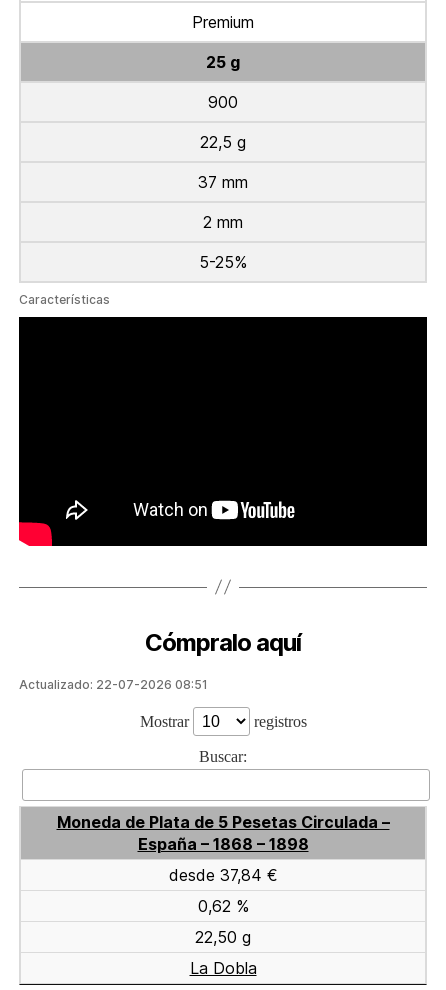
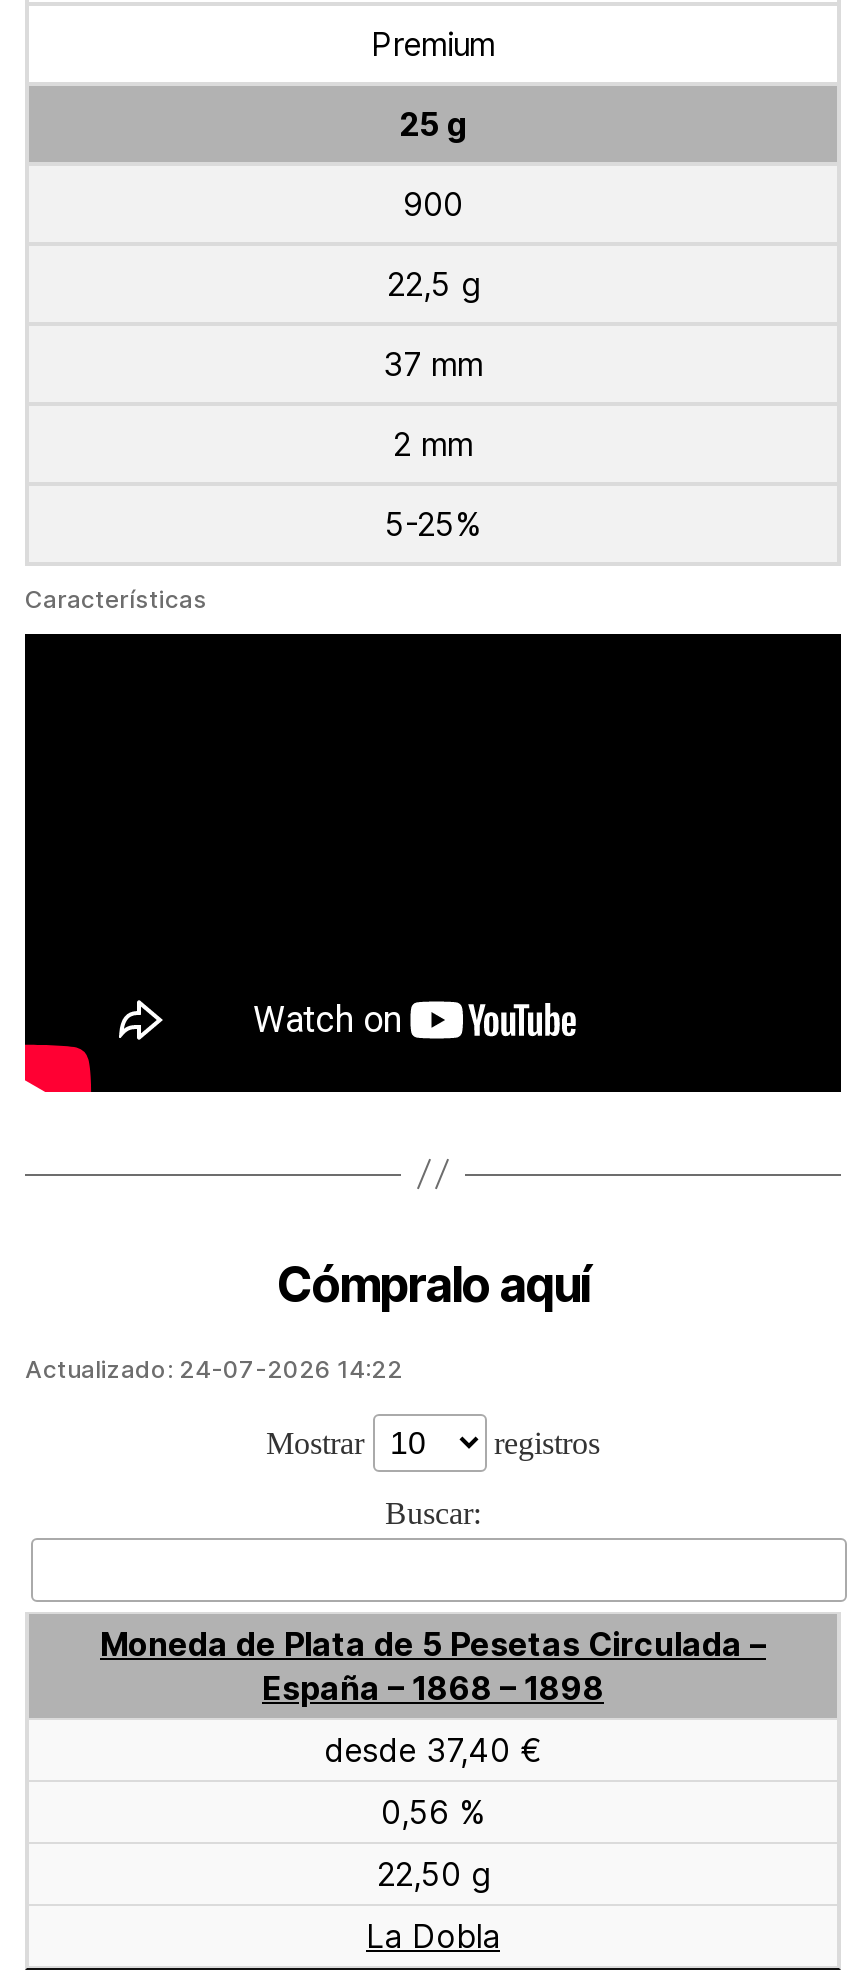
[19,676,208,691] Actualizado: 22-07-2026 08:51 -> [25,1353,403,1383] Actualizado: 24-07-2026 14:22
[168,864,277,884] desde 37,84 € -> [324,1729,542,1769] desde 37,40 €
[197,895,248,915] 0,62 % -> [381,1791,485,1831] 0,56 %

